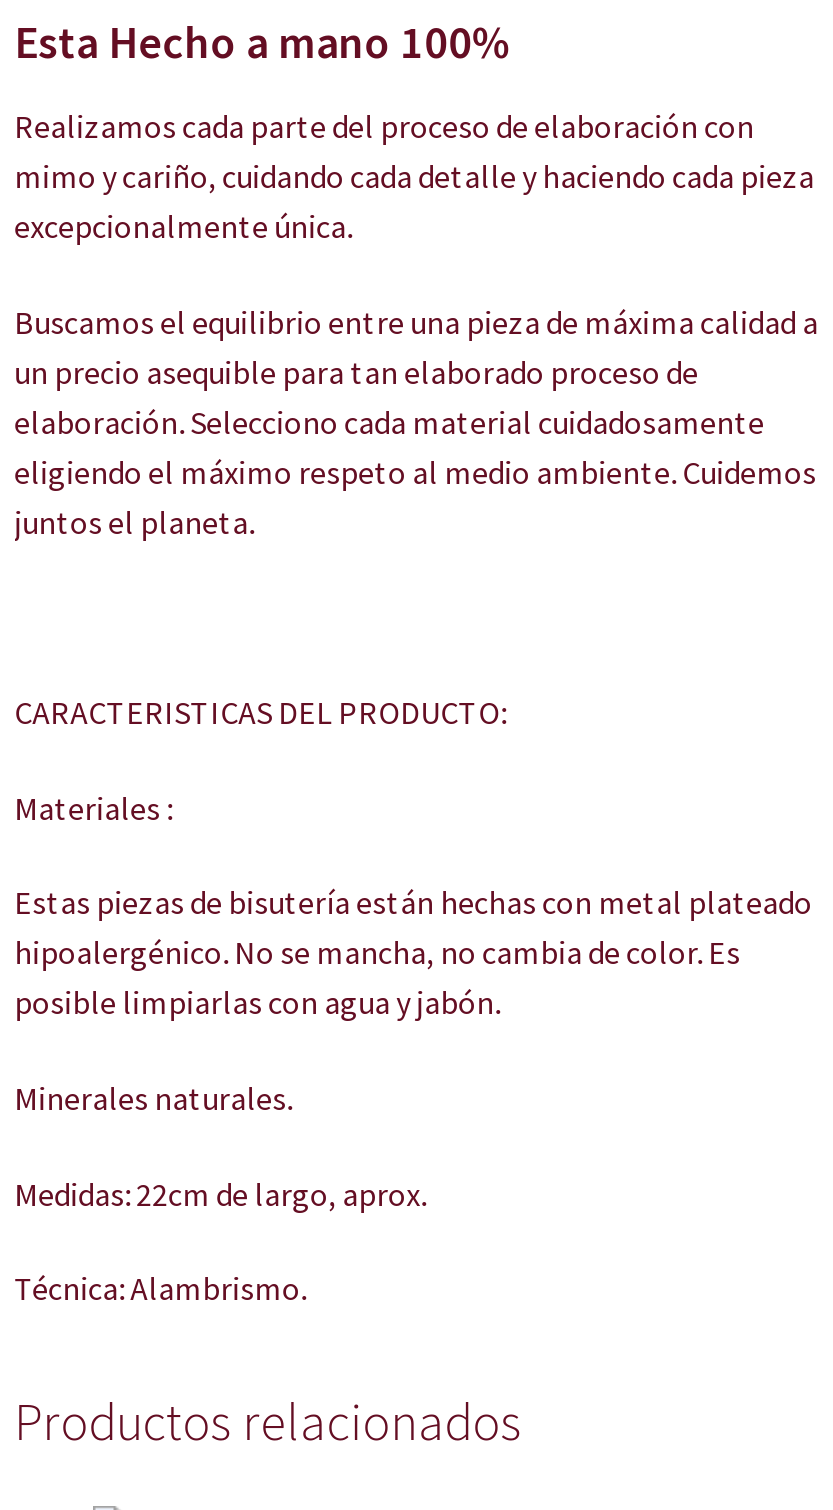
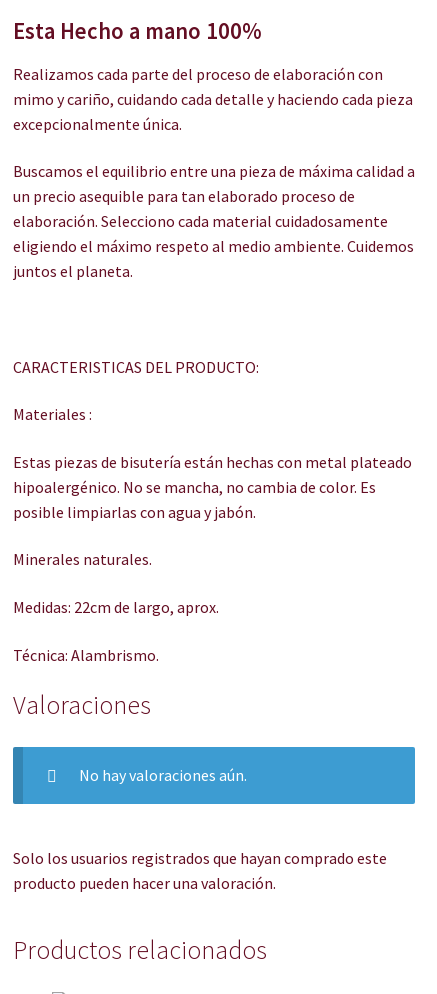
none -> [13,689,246,785] Valoraciones | No hay valoraciones aún.
none -> [13,848,387,893] Solo los usuarios registrados que hayan comprado este | producto pueden hacer una valoración.

